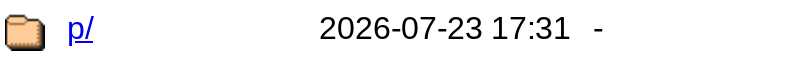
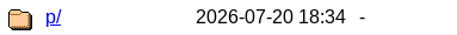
[319,11,571,45] 2026-07-23 17:31 -> [196,7,346,27] 2026-07-20 18:34

